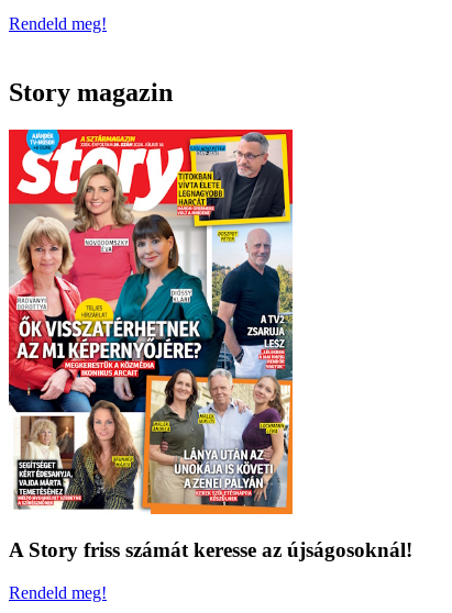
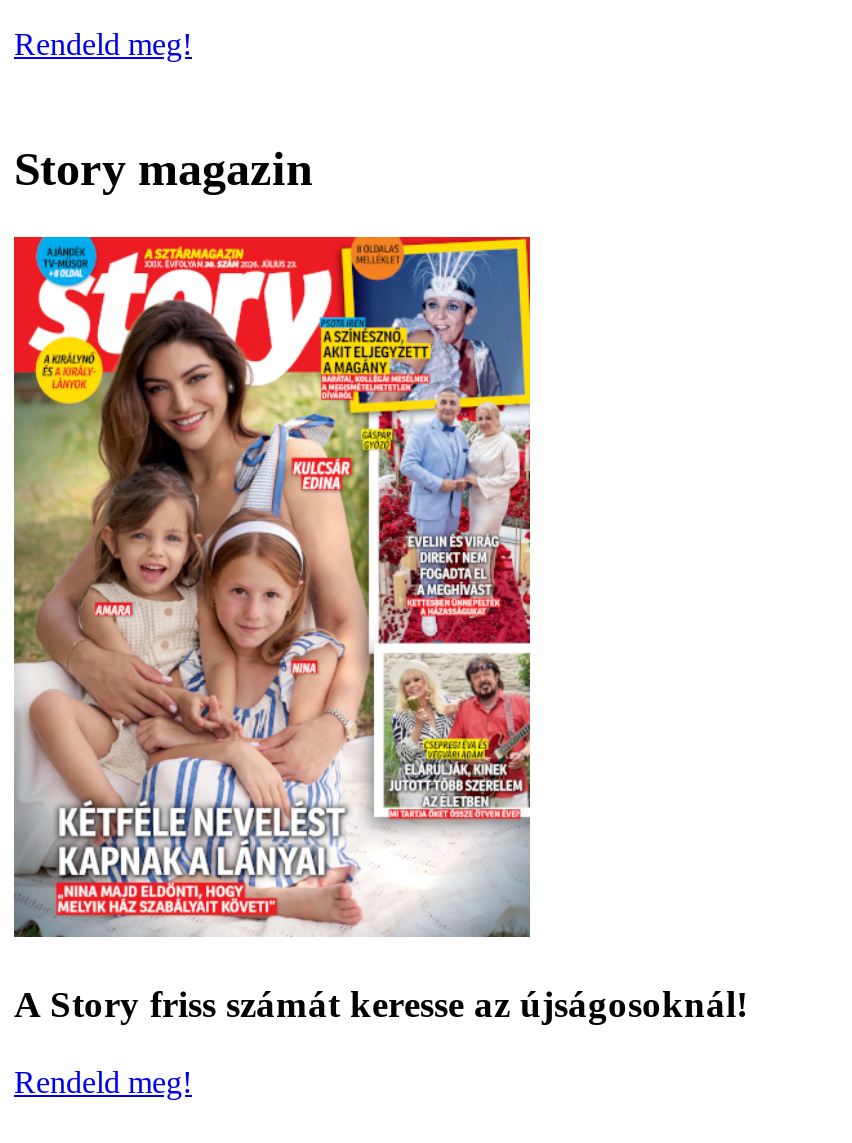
[8,129,294,515] [image] -> [12,234,532,940] [image]

